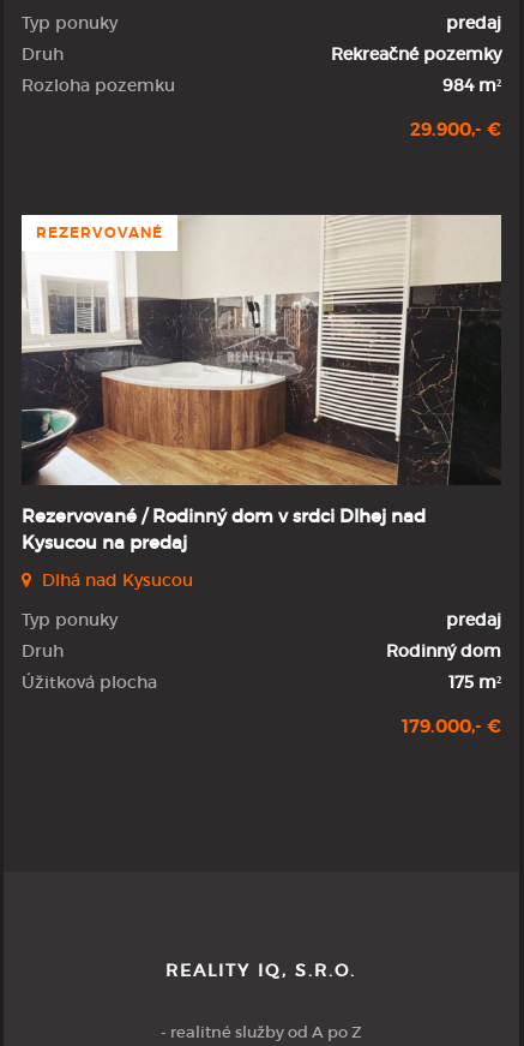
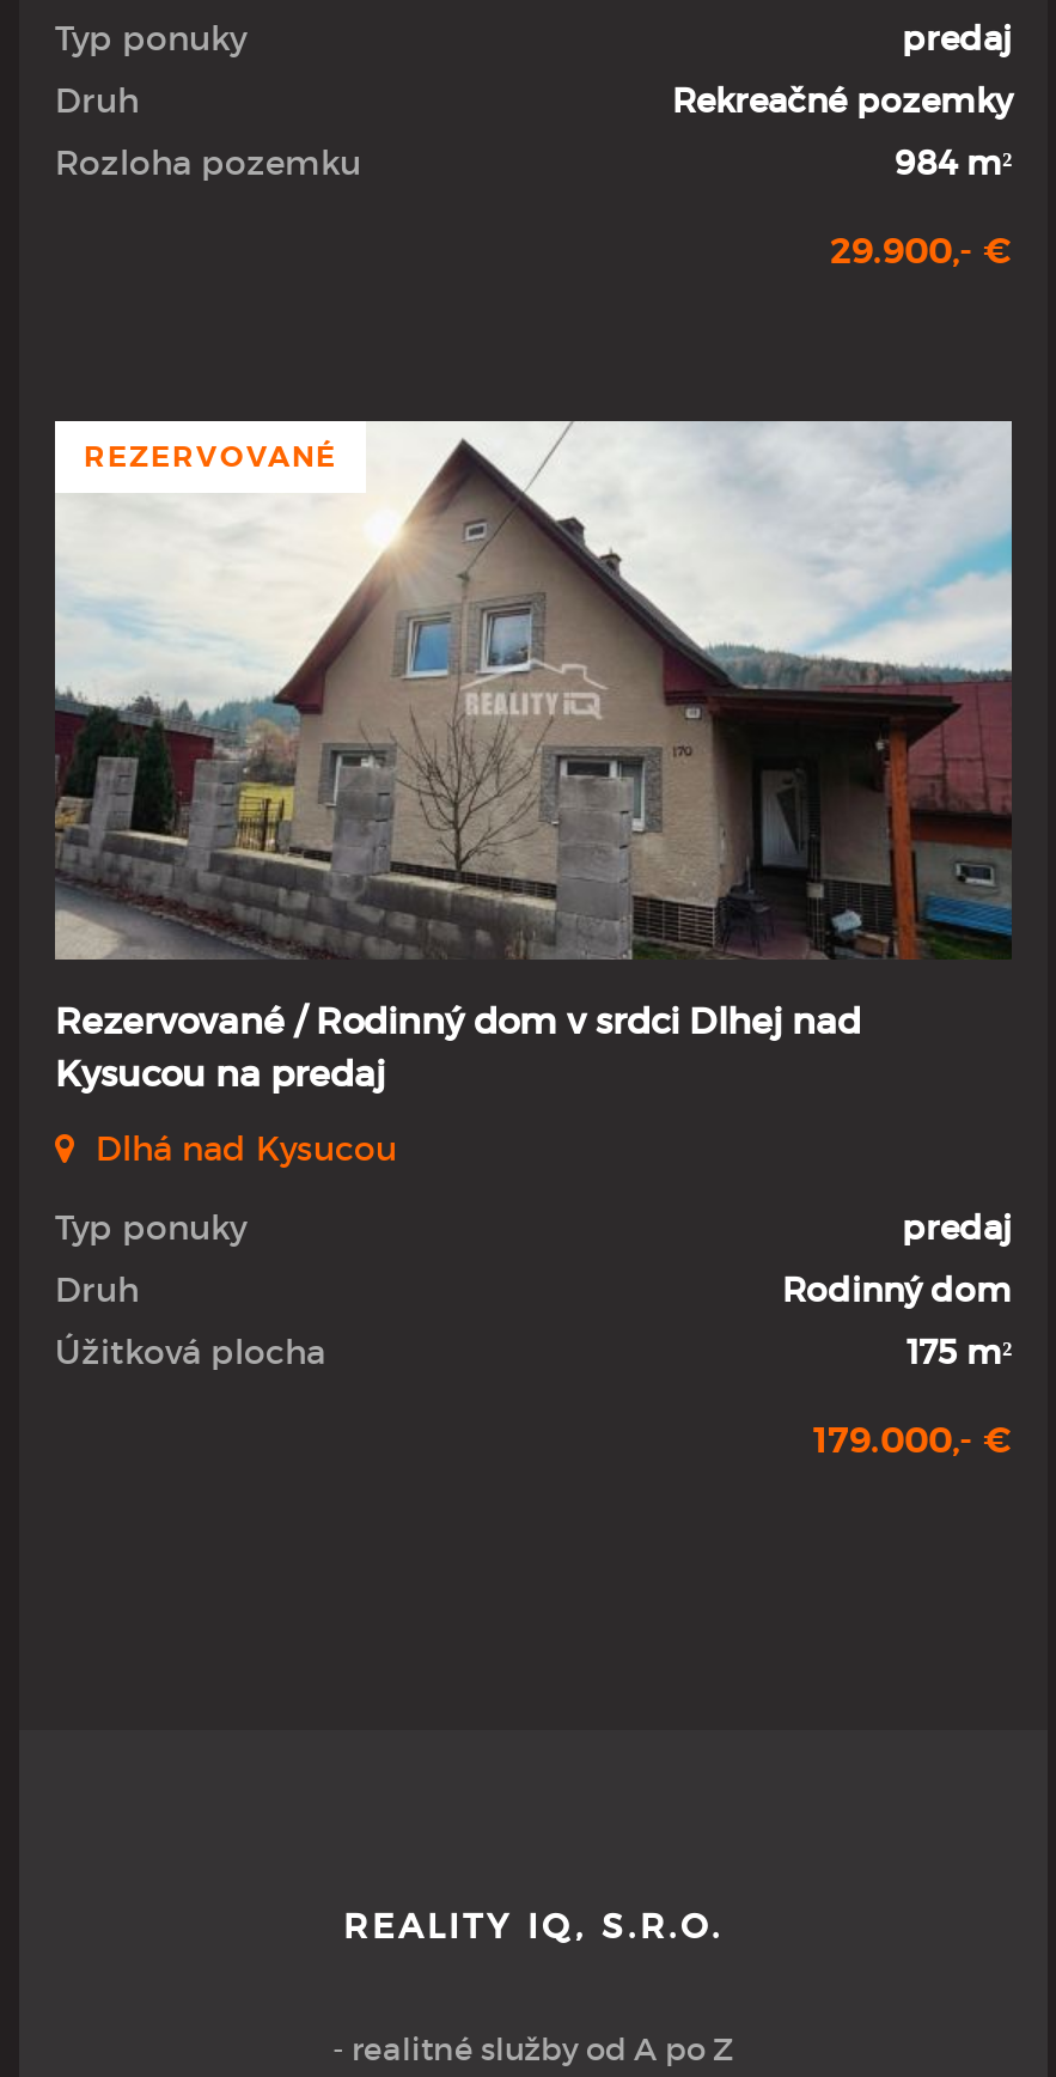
[22,215,502,486] [image] -> [53,421,1014,962] [image]

